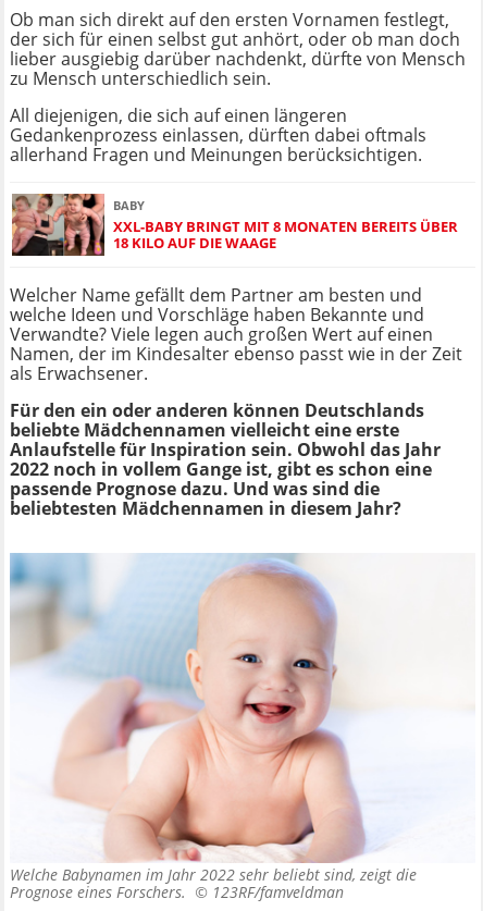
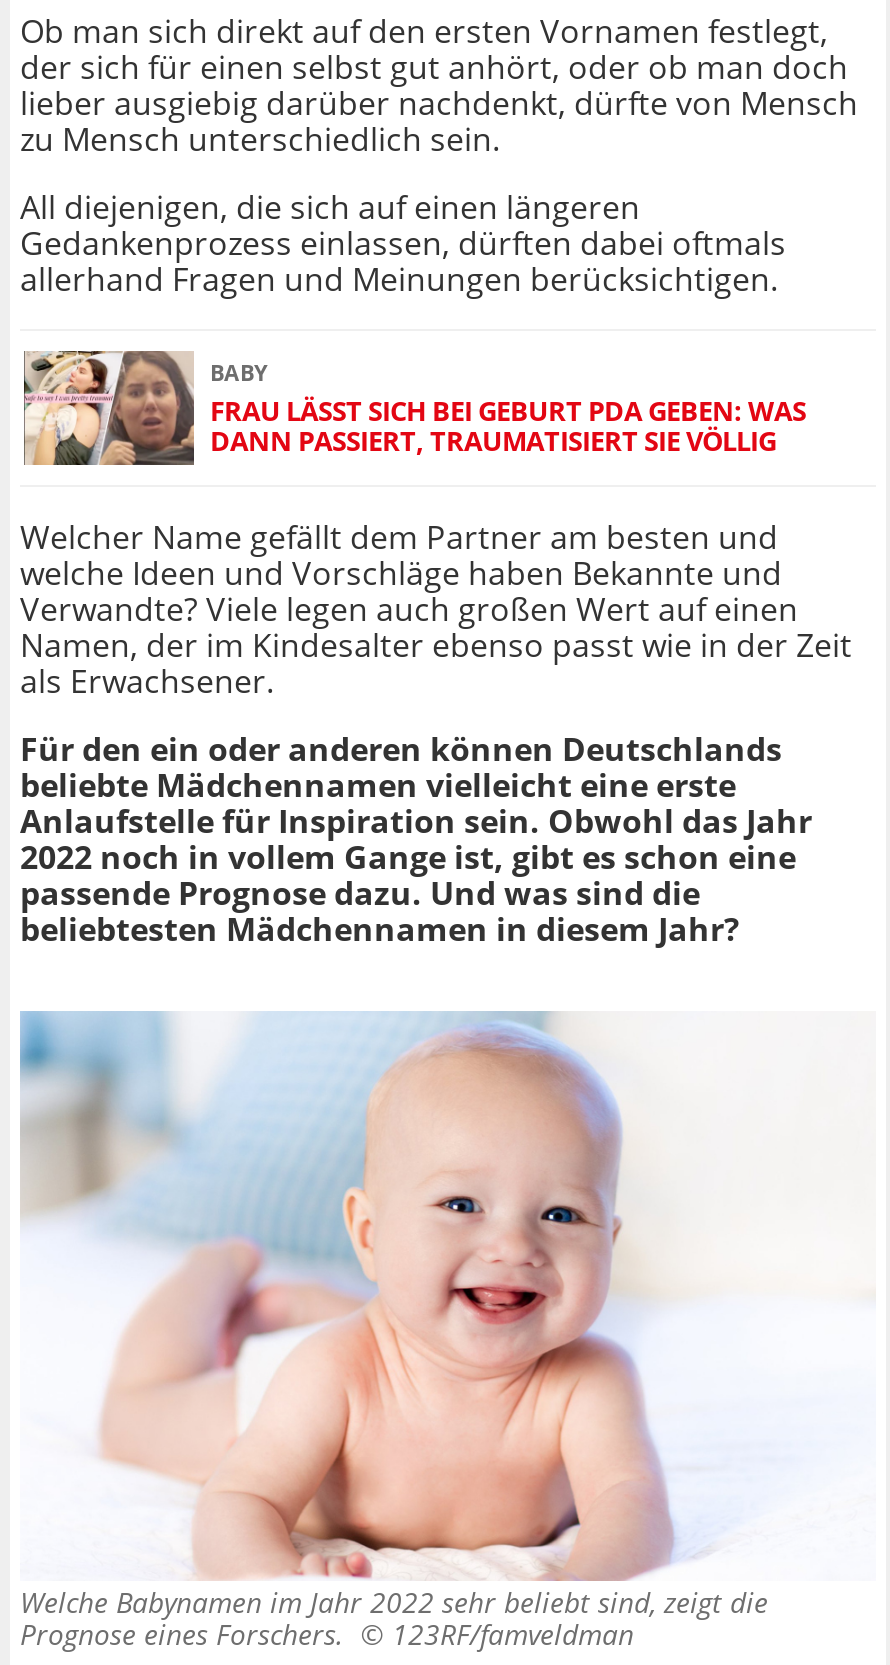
[11,193,458,257] [image] | XXL-BABY BRINGT MIT 8 MONATEN BEREITS ÜBER | 18 KILO AUF DIE WAAGE -> [22,351,806,467] [image] | FRAU LÄSST SICH BEI GEBURT PDA GEBEN: WAS | DANN PASSIERT, TRAUMATISIERT SIE VÖLLIG

